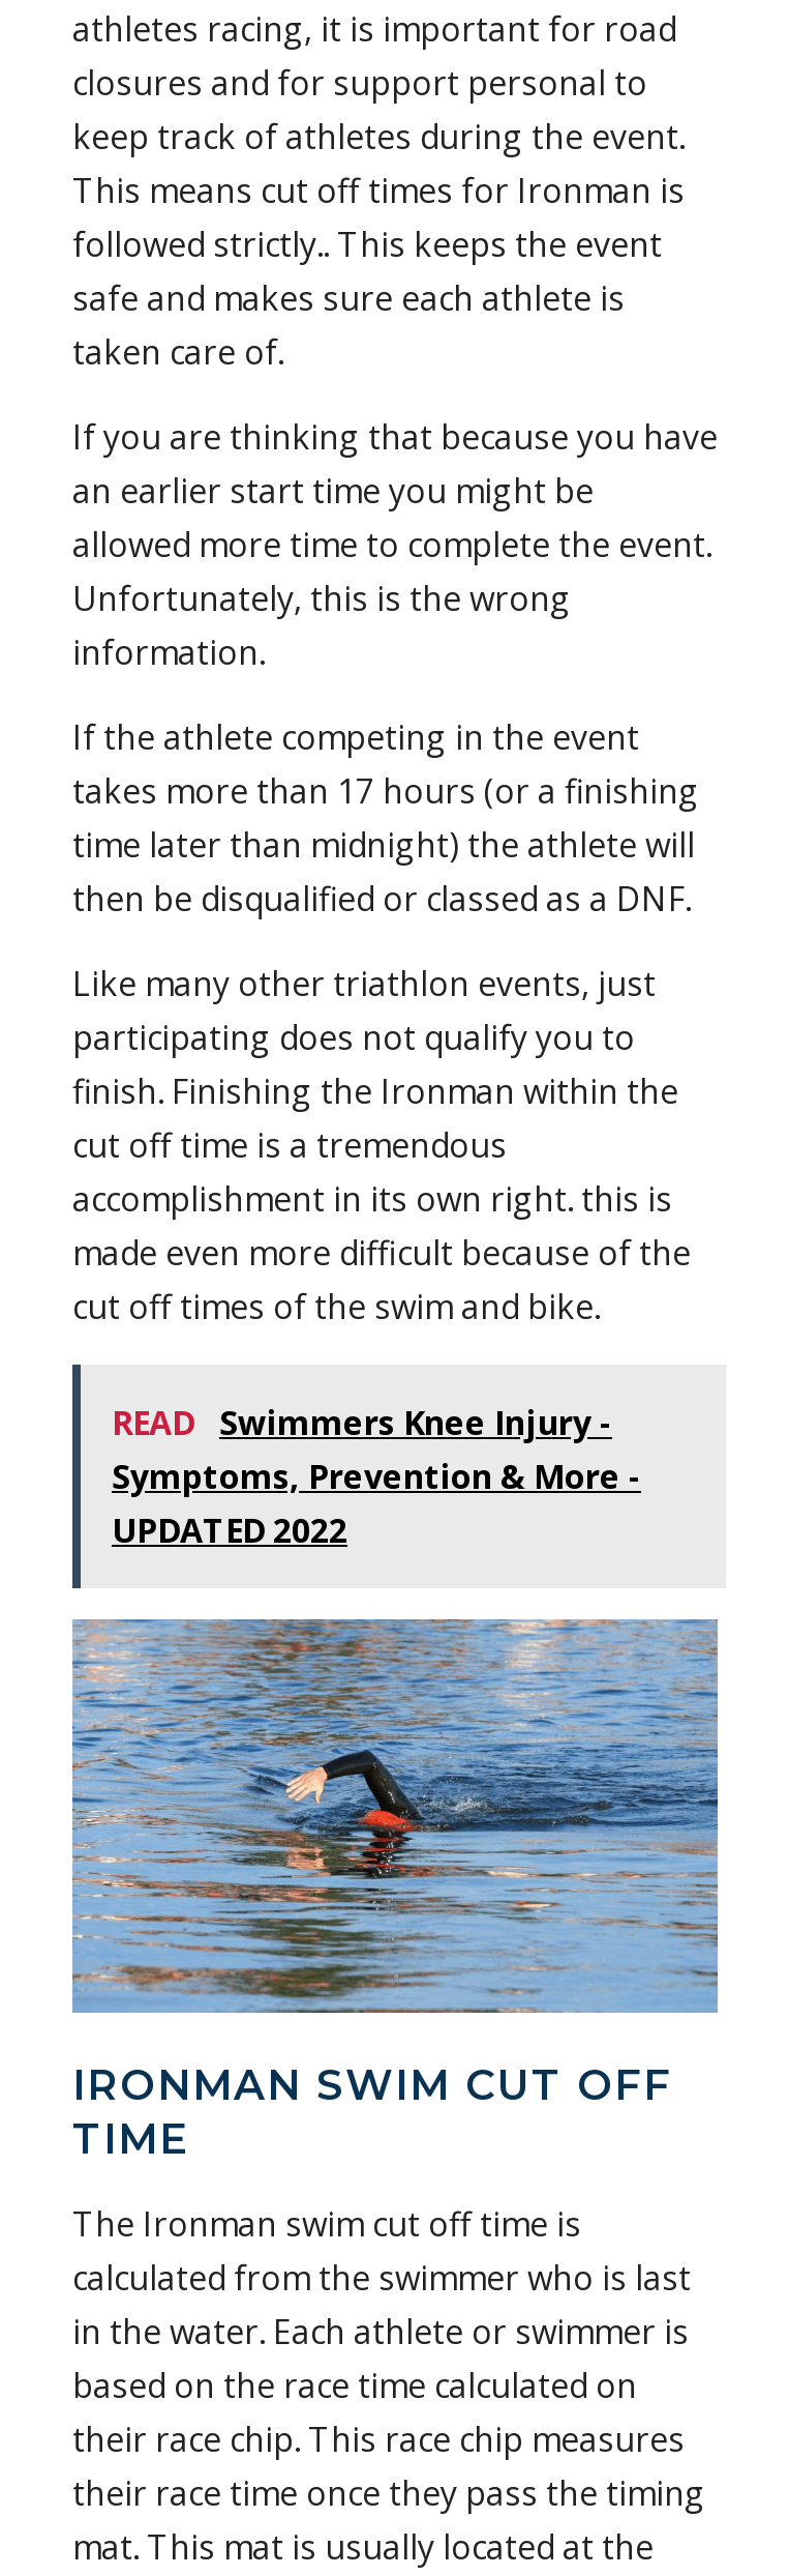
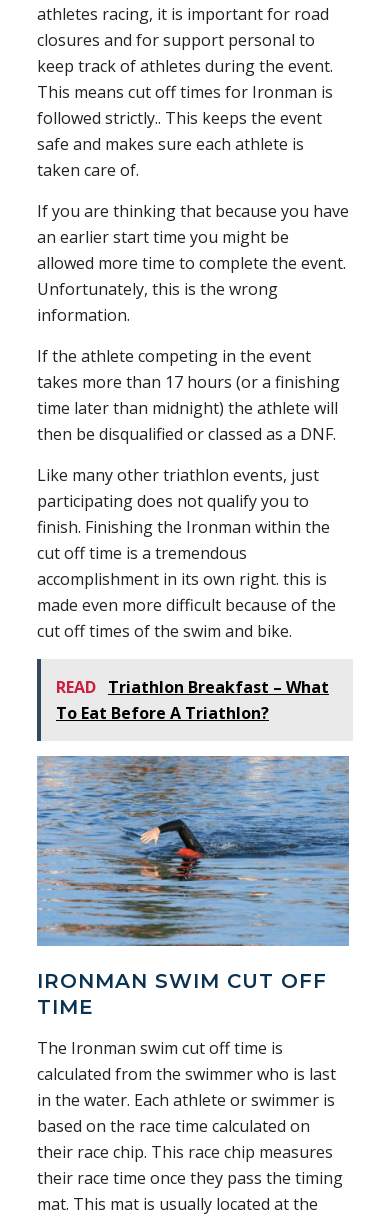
[112,1400,641,1553] READ Swimmers Knee Injury - | Symptoms, Prevention & More - | UPDATED 2022 -> [56,676,329,724] READ Triathlon Breakfast – What | To Eat Before A Triathlon?

